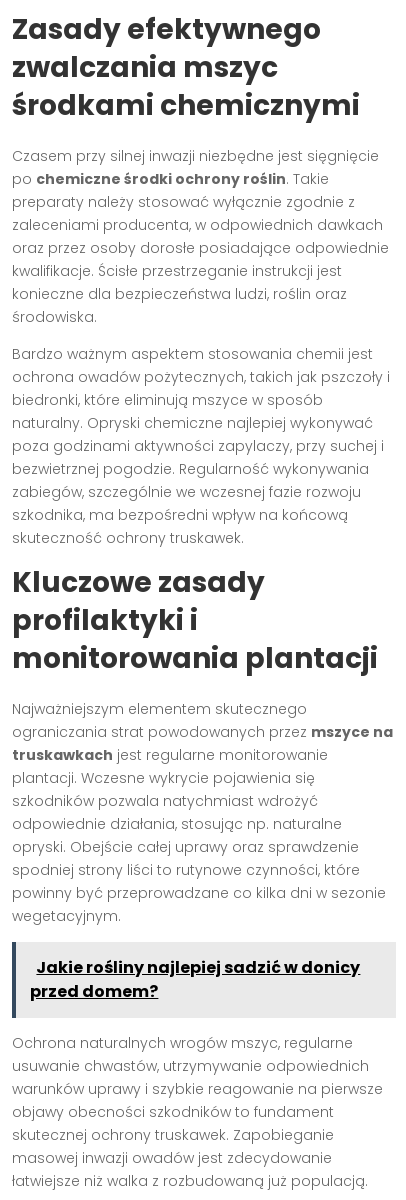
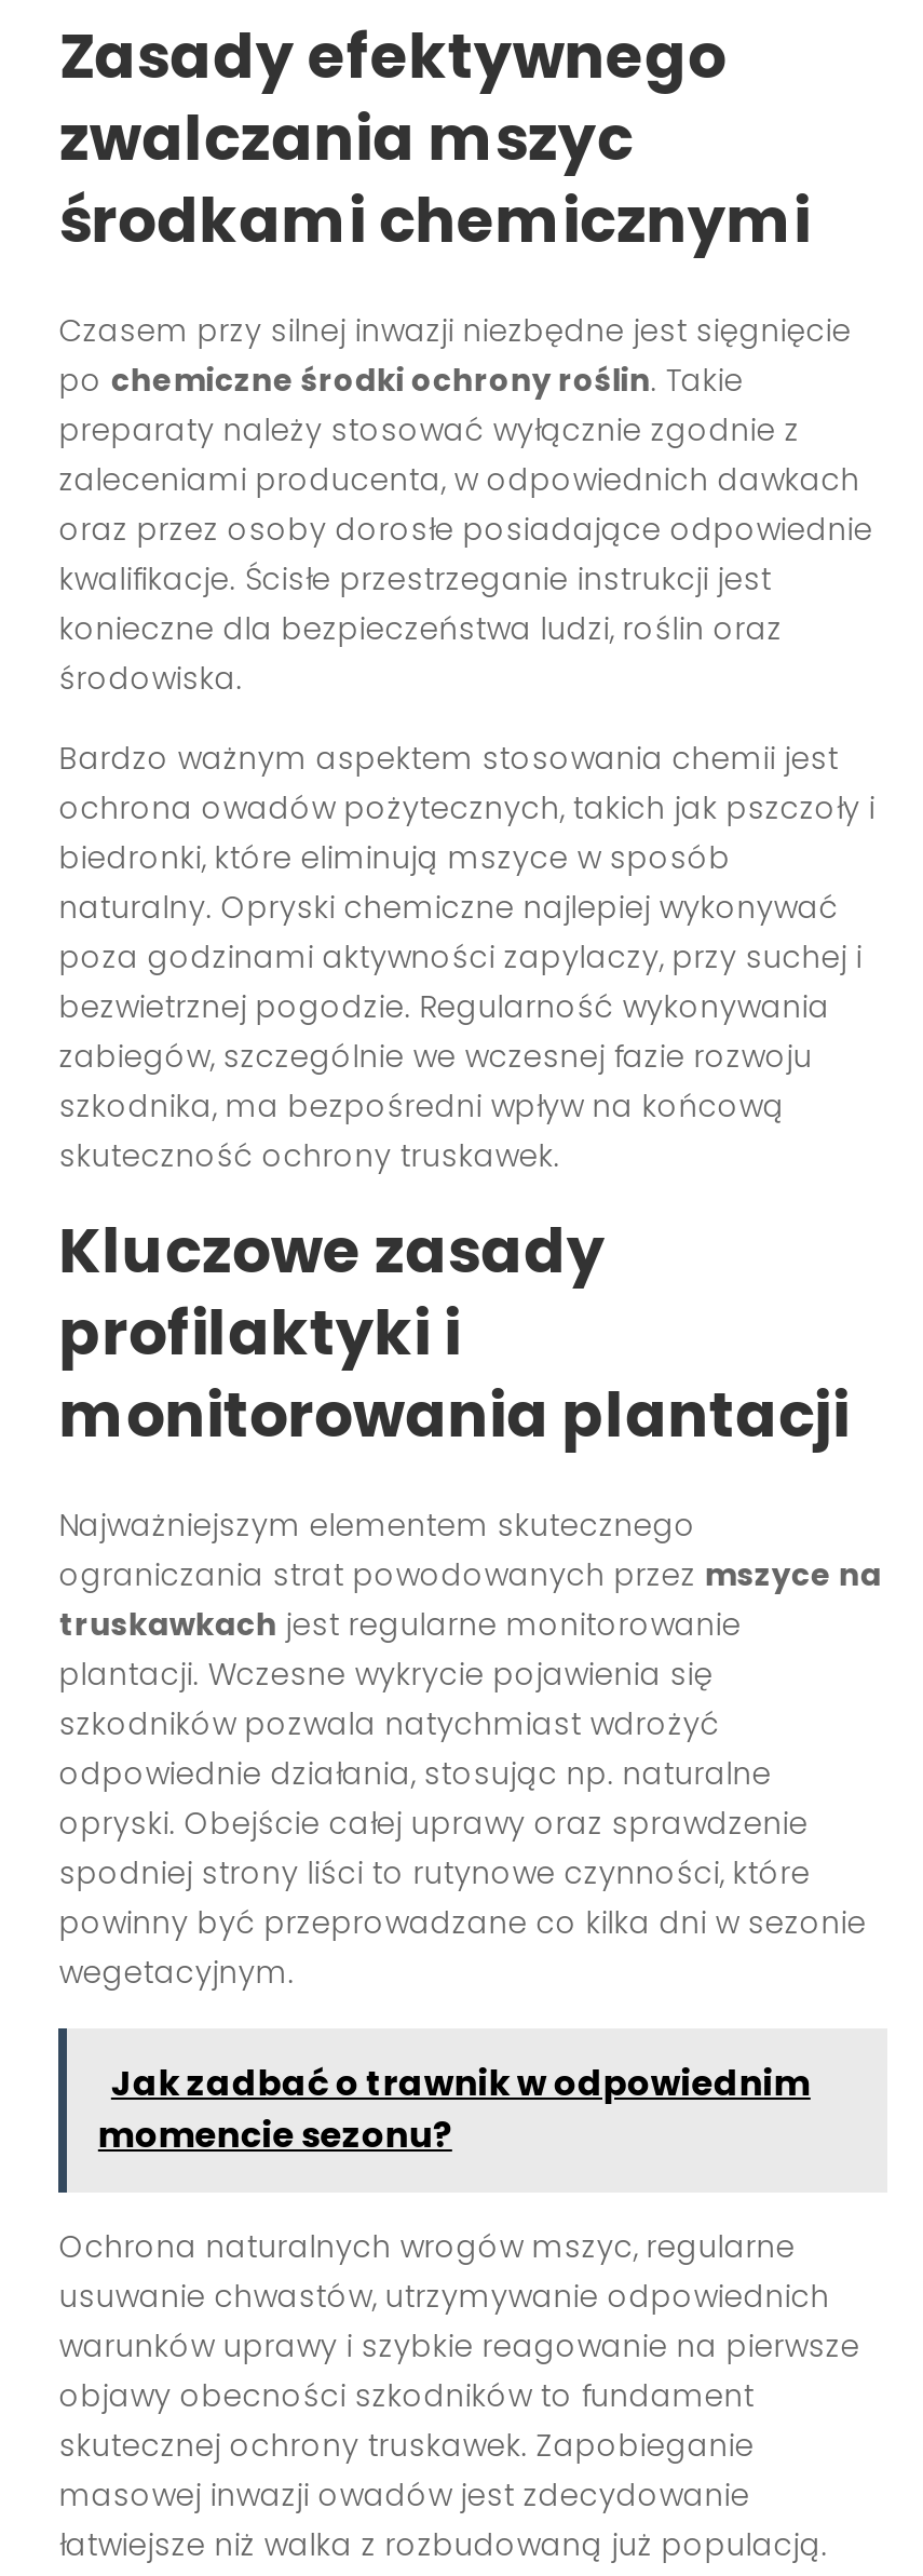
[30,956,360,1003] Jakie rośliny najlepiej sadzić w donicy | przed domem? -> [98,2058,811,2160] Jak zadbać o trawnik w odpowiednim | momencie sezonu?

